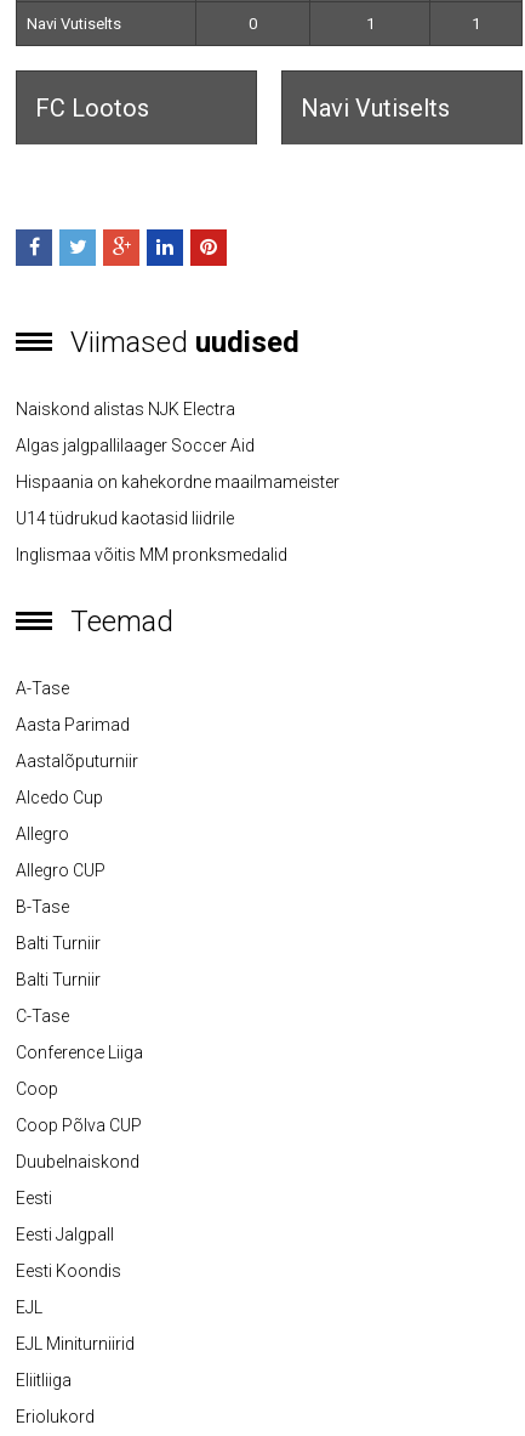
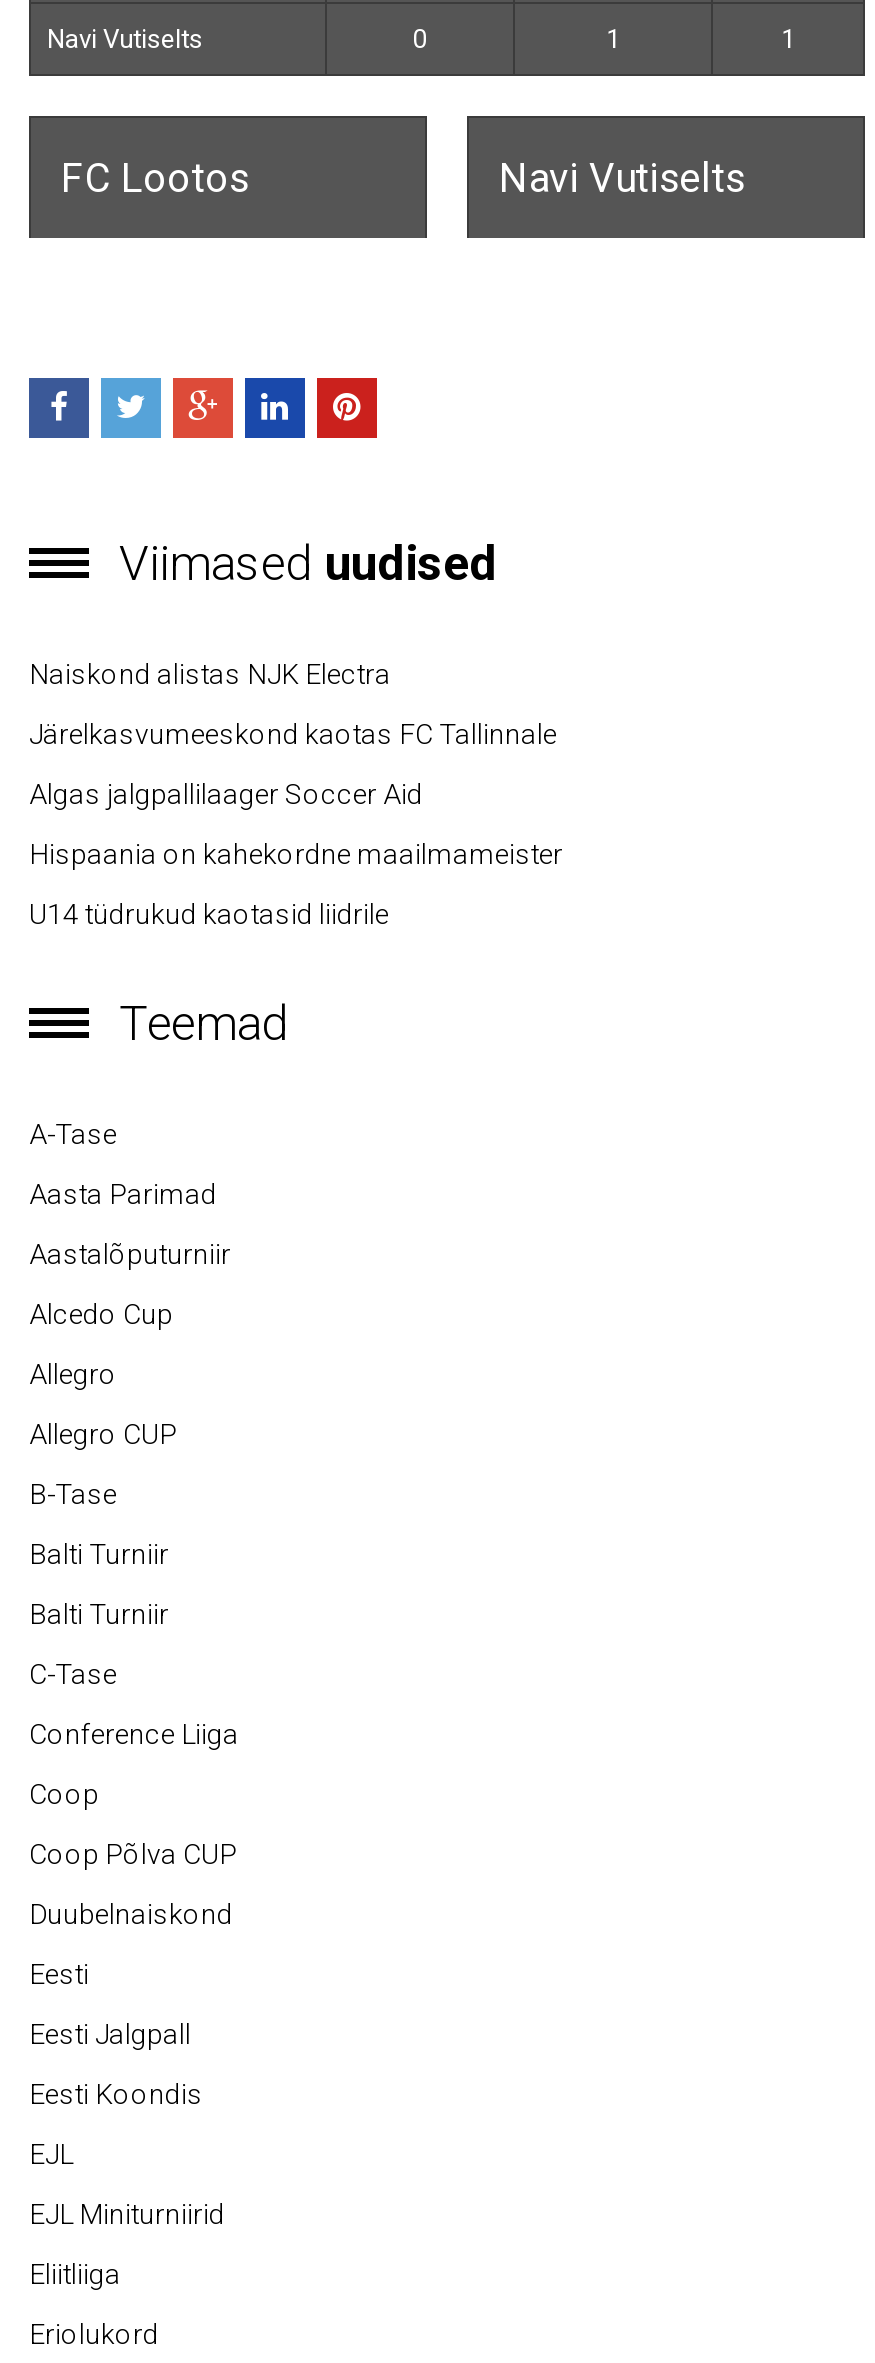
none -> [29,718,557,750] Järelkasvumeeskond kaotas FC Tallinnale
moved [16,436,339,528] -> [29,778,563,930]: Algas jalgpallilaager Soccer Aid | Hispaania on kahekordne maailmameister | U14 tüdrukud kaotasid liidrile
[16,545,287,564] Inglismaa võitis MM pronksmedalid -> none

